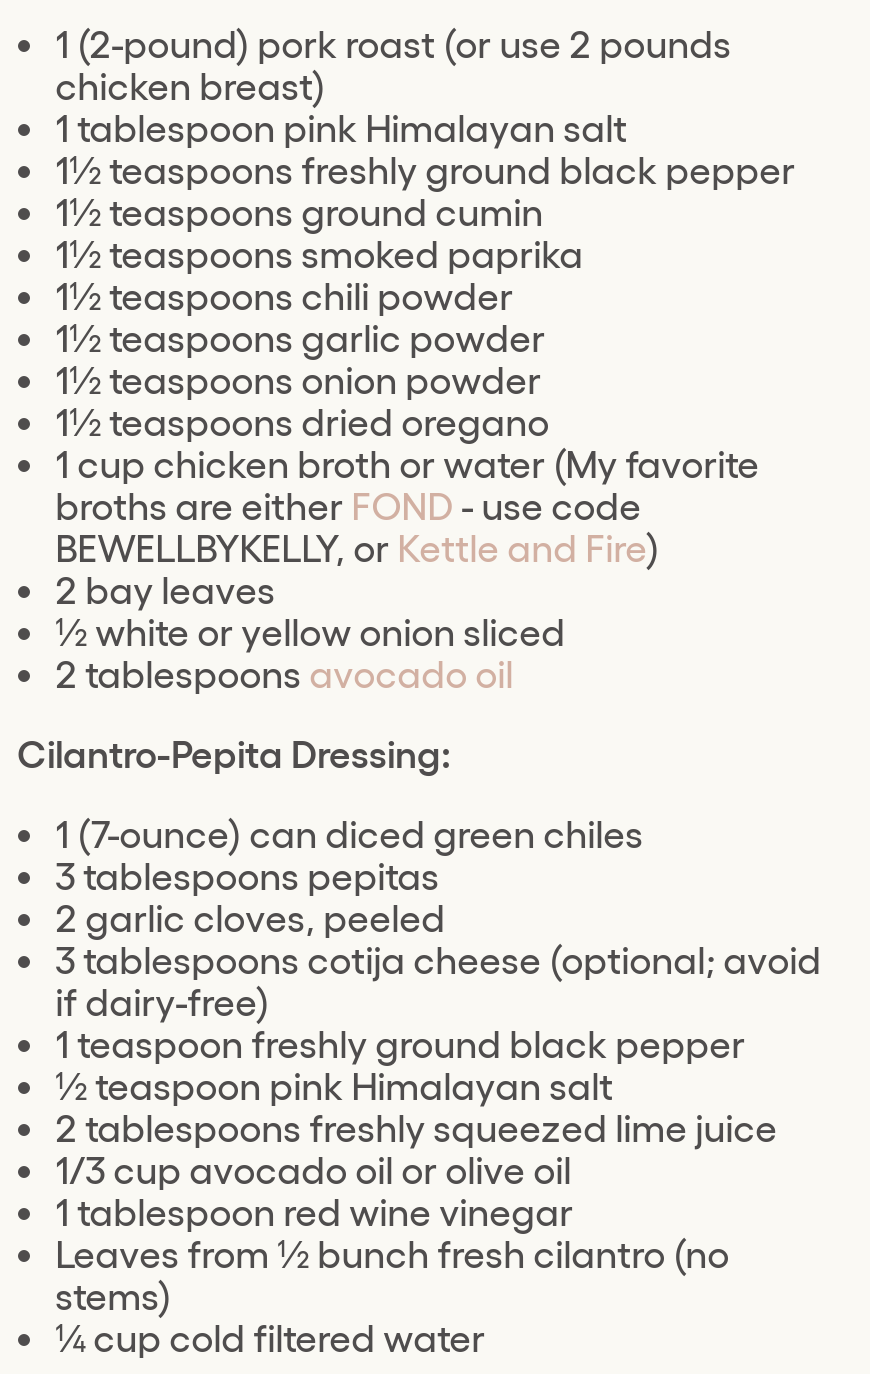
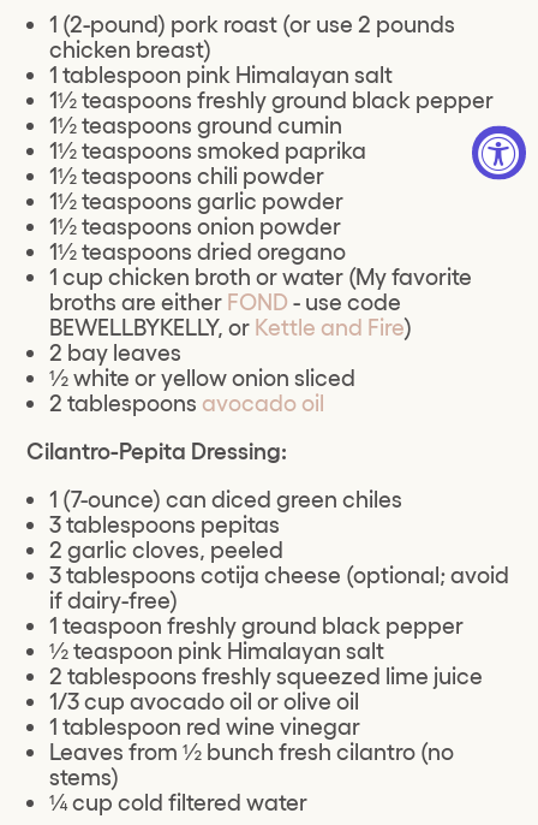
none -> [471,124,527,182] [image]

